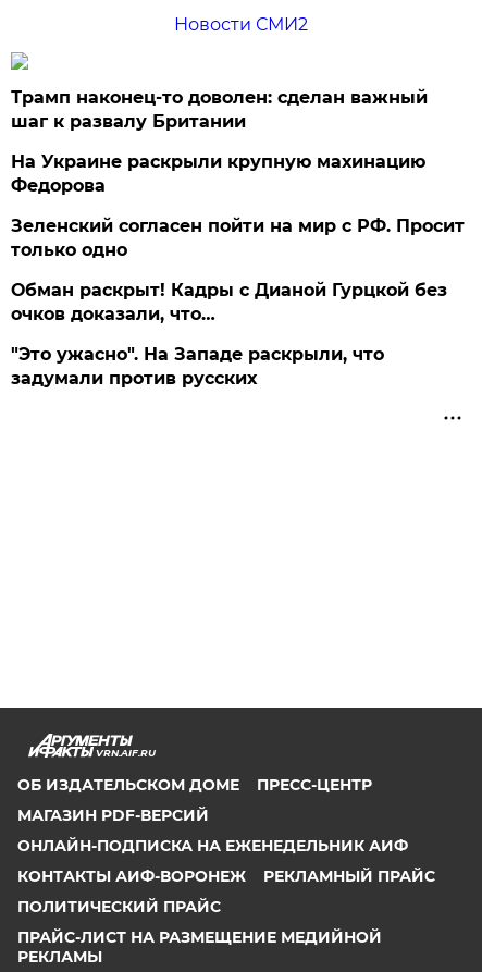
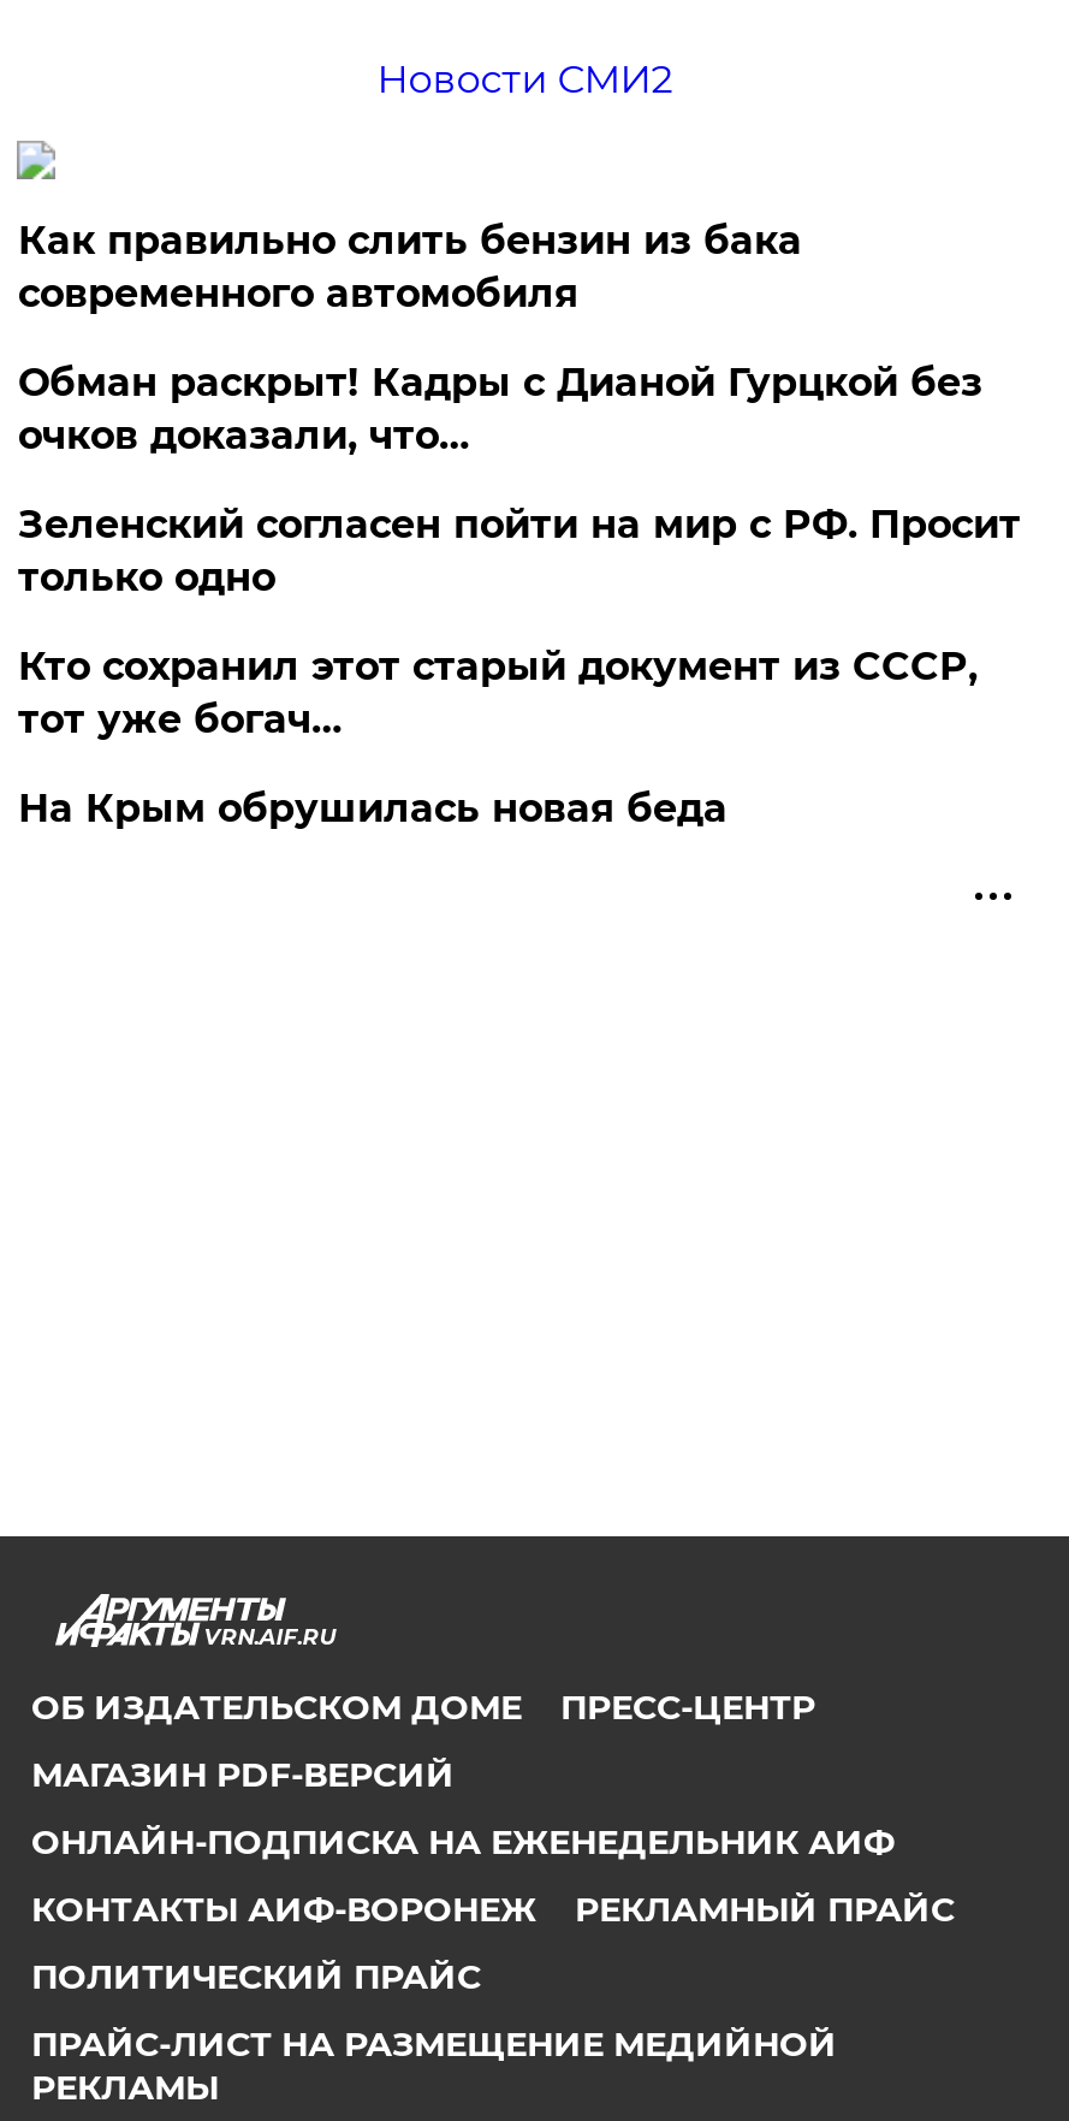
[11,87,428,132] Трамп наконец-то доволен: сделан важный | шаг к развалу Британии -> [18,218,802,317] Как правильно слить бензин из бака | современного автомобиля
[11,152,426,196] На Украине раскрыли крупную махинацию | Федорова -> none
none -> [18,644,977,743] Кто сохранил этот старый документ из СССР, | тот уже богач…
moved [11,280,448,325] -> [18,360,982,459]: Обман раскрыт! Кадры с Дианой Гурцкой без | очков доказали, что…
[11,344,385,389] "Это ужасно". На Западе раскрыли, что | задумали против русских -> [18,786,727,832] На Крым обрушилась новая беда

